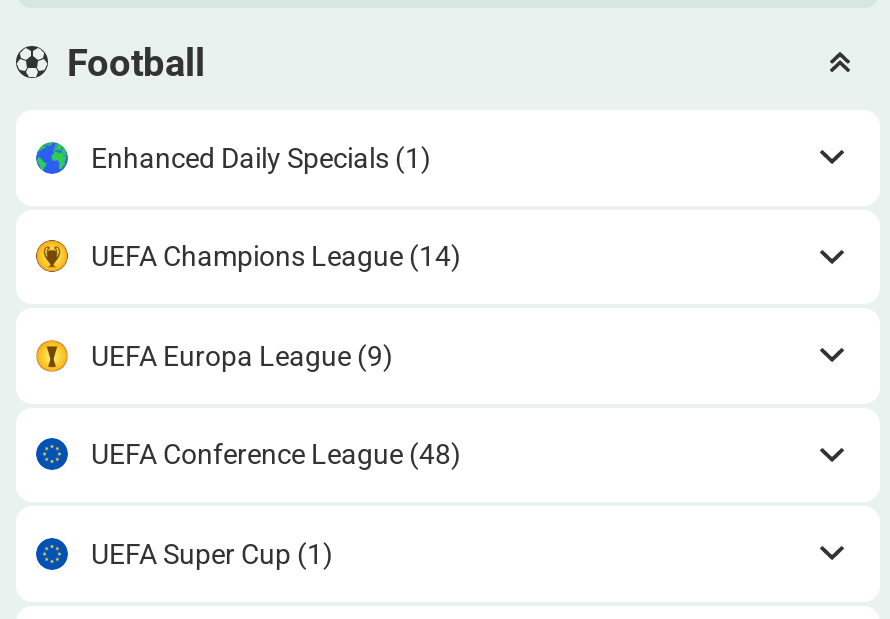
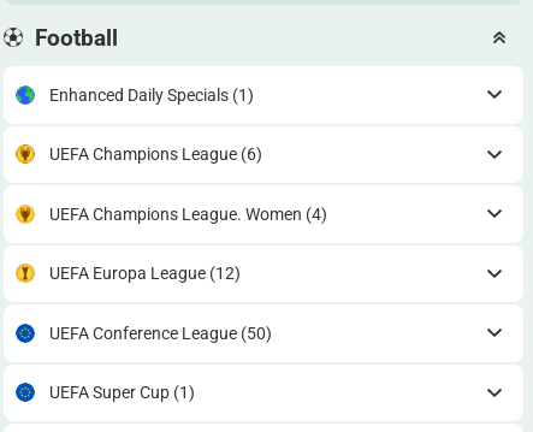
[91,240,461,470] UEFA Champions League (14) | UEFA Europa League (9) | UEFA Conference League (48) -> [49,145,327,343] UEFA Champions League (6) | UEFA Champions League. Women (4) | UEFA Europa League (12) | UEFA Conference League (50)

